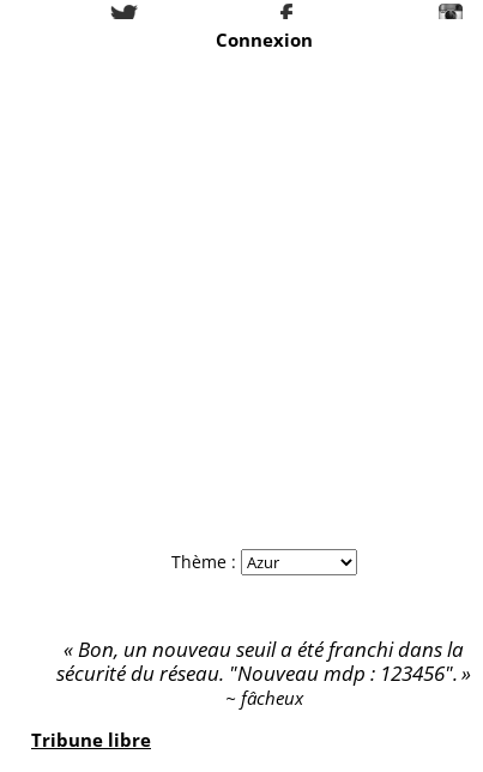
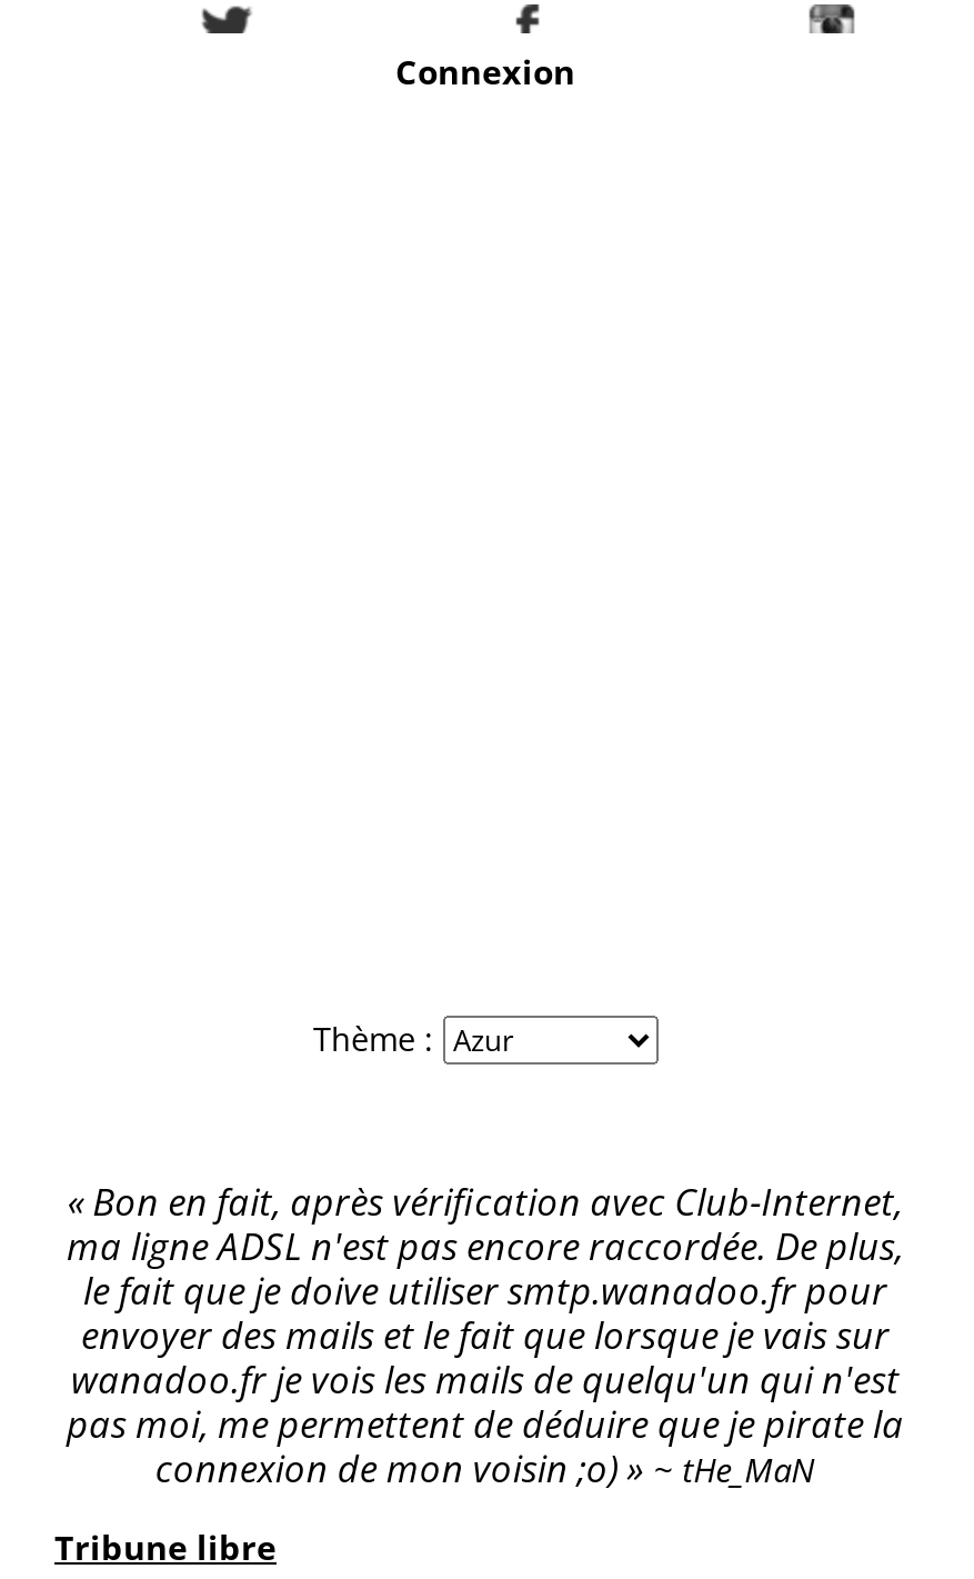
[56,635,463,710] Bon, un nouveau seuil a été franchi dans la | sécurité du réseau. "Nouveau mdp : 123456". | fâcheux -> [67,1176,904,1493] Bon en fait, après vérification avec Club-Internet, | ma ligne ADSL n'est pas encore raccordée. De plus, | le fait que je doive utiliser smtp.wanadoo.fr pour | envoyer des mails et le fait que lorsque je vais sur | wanadoo.fr je vois les mails de quelqu'un qui n'est | pas moi, me permettent de déduire que je pirate la | connexion de mon voisin ;o) | tHe_MaN

